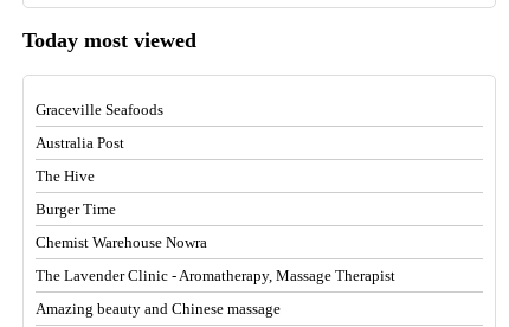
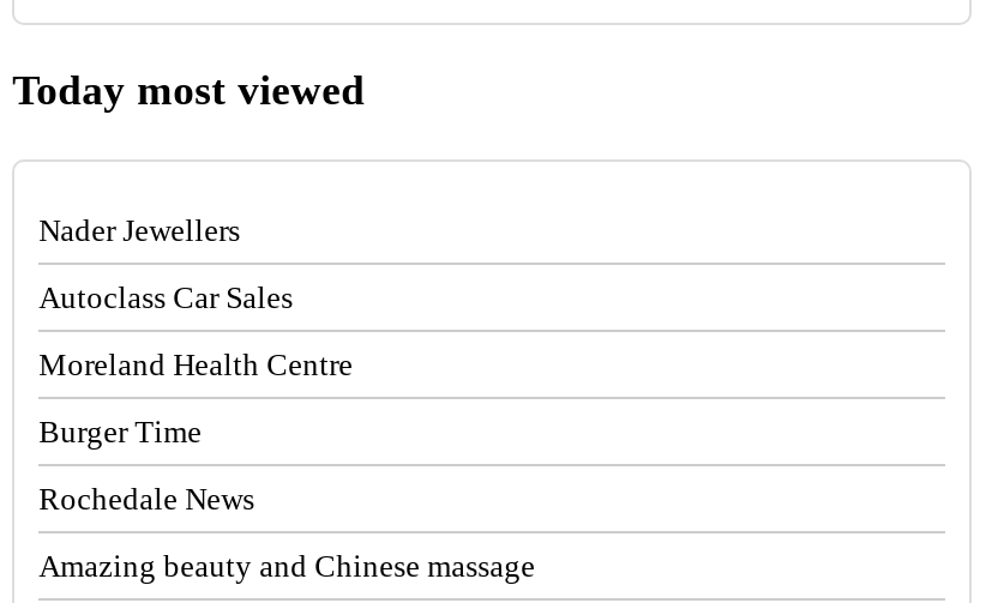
[36,101,164,118] Graceville Seafoods -> [39,212,240,248] Nader Jewellers
[36,134,125,152] Australia Post -> [39,279,293,315] Autoclass Car Sales
[36,167,95,185] The Hive -> [39,346,353,382] Moreland Health Centre
[36,233,396,284] Chemist Warehouse Nowra | The Lavender Clinic - Aromatherapy, Massage Therapist -> [39,481,255,517] Rochedale News

